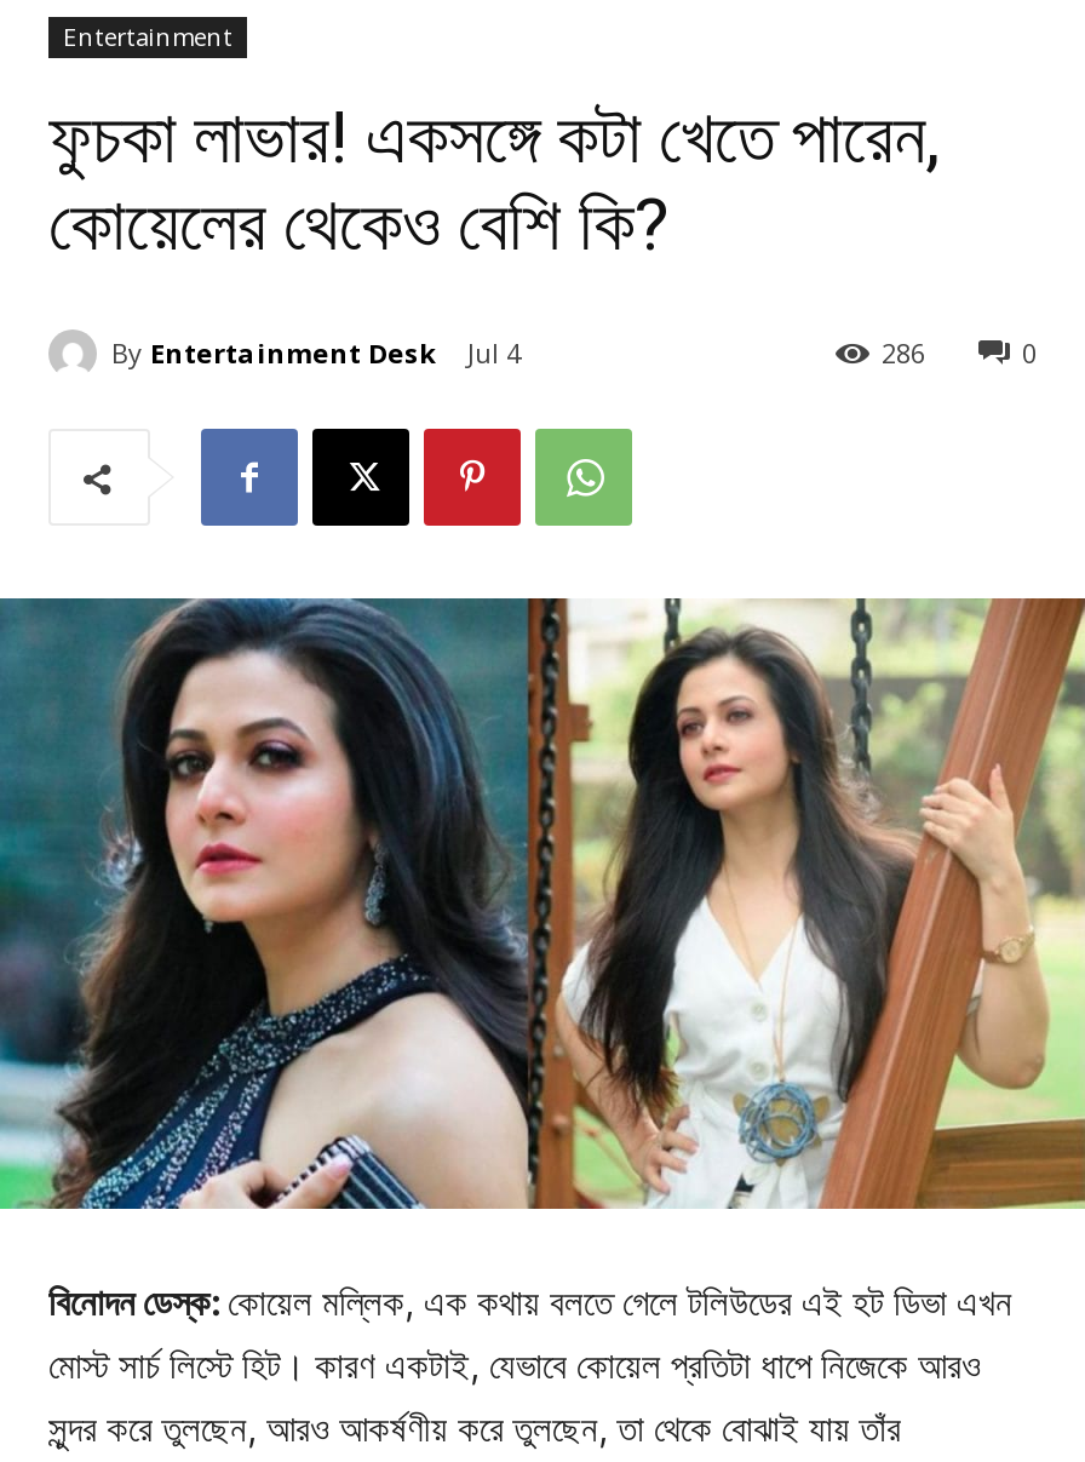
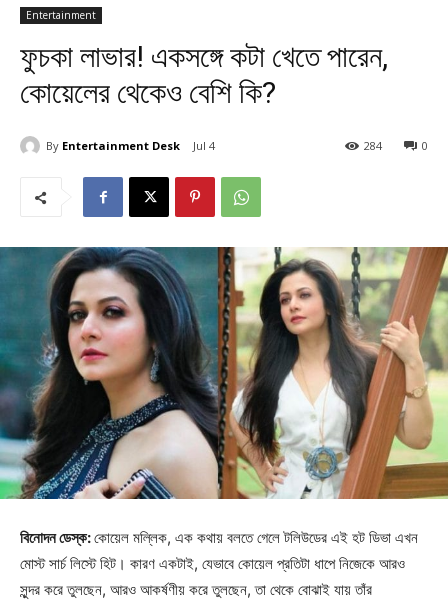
[882,335,925,371] 286 -> [364,138,382,153] 284

